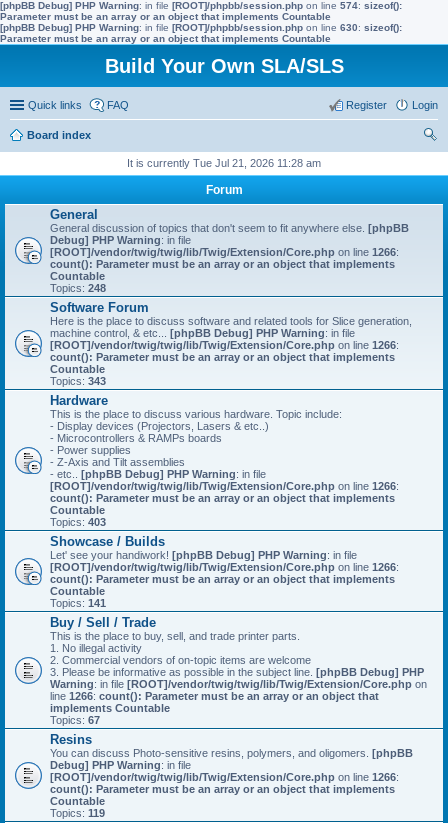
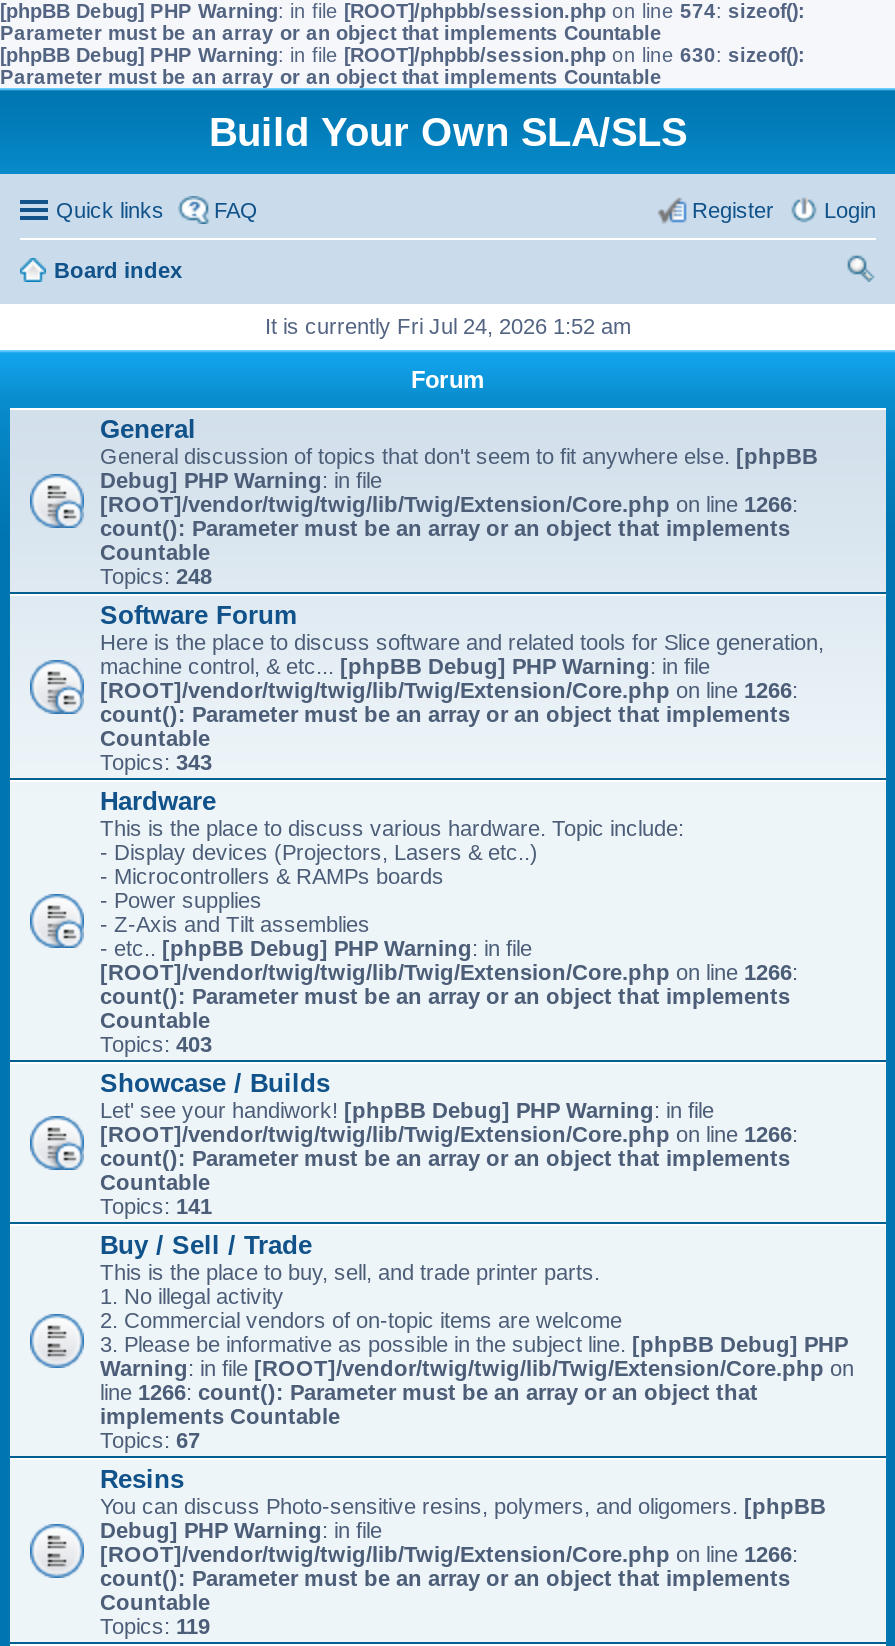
[127,157,321,169] It is currently Tue Jul 21, 2026 11:28 am -> [265,314,631,338] It is currently Fri Jul 24, 2026 1:52 am

